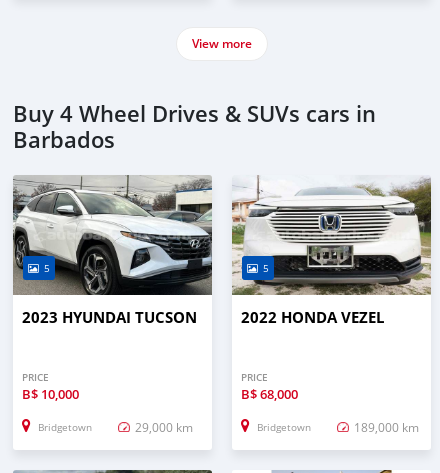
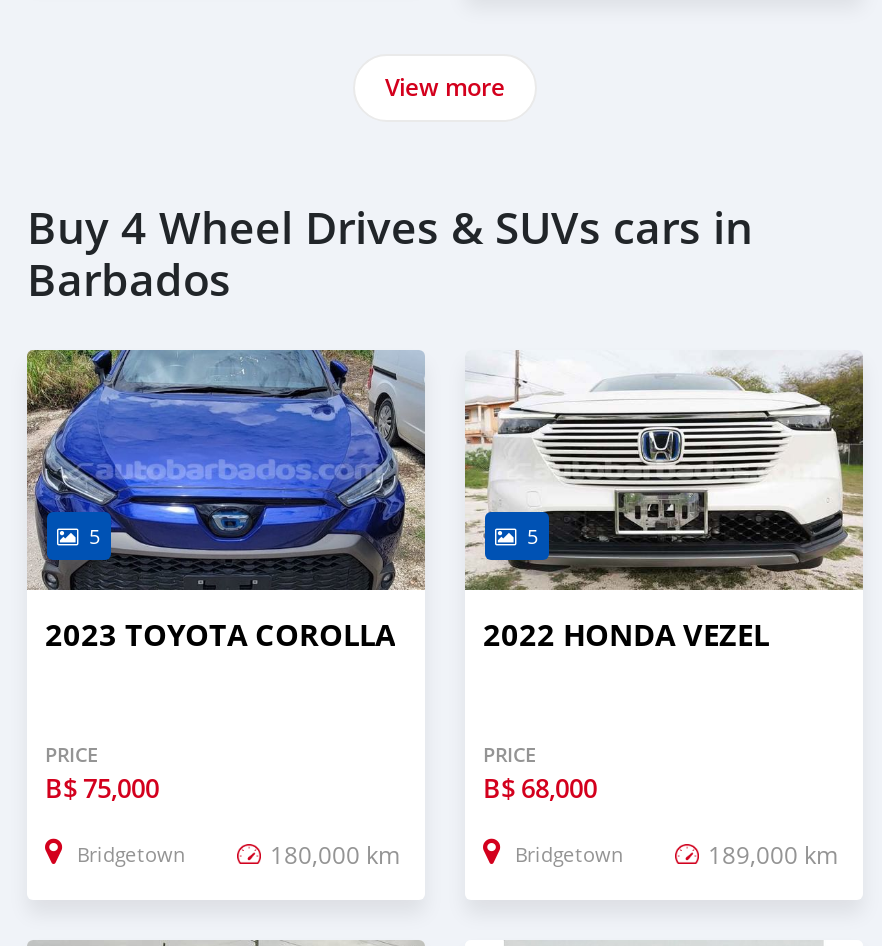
[13,175,213,328] [image] | 2023 HYUNDAI TUCSON -> [27,350,427,656] [image] | 2023 TOYOTA COROLLA
[22,385,79,403] B$10,000 -> [45,770,159,806] B$75,000
[134,419,192,435] 29,000 km -> [270,838,400,870] 180,000 km

